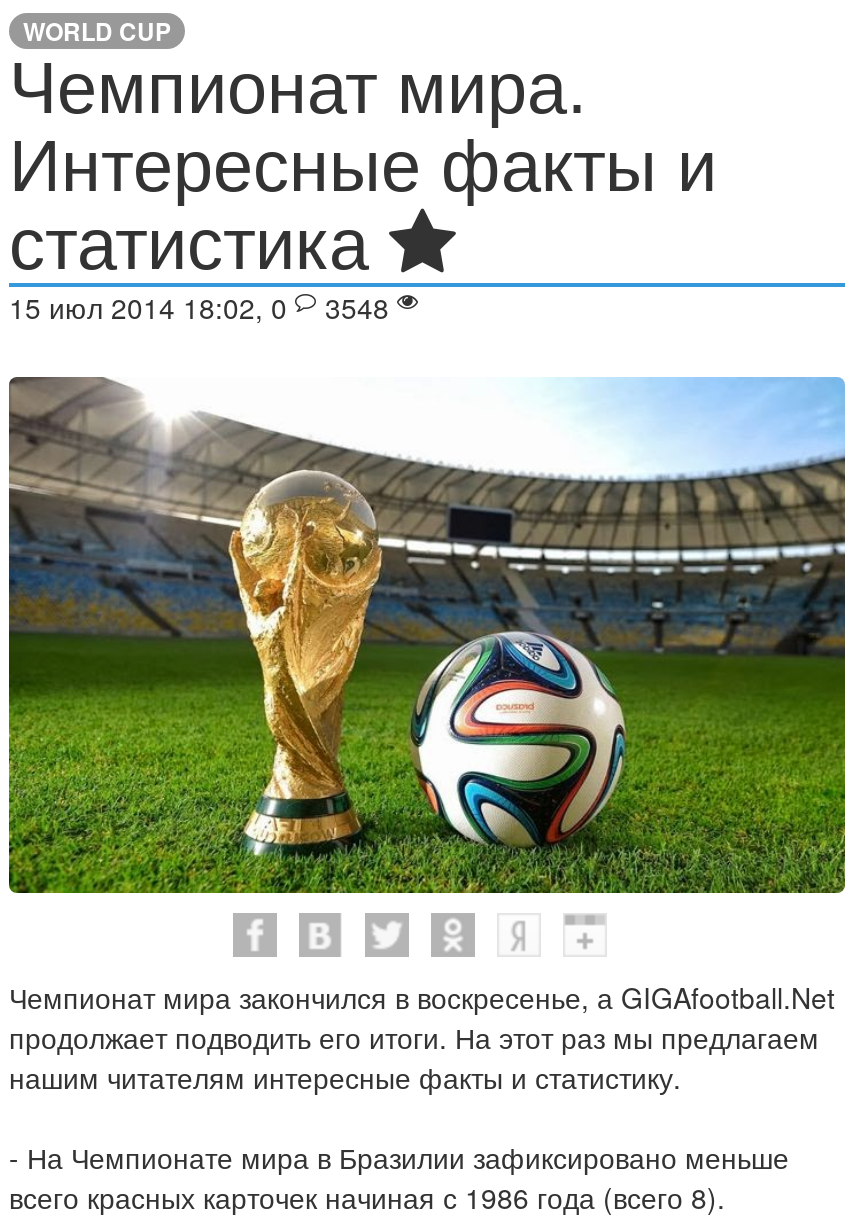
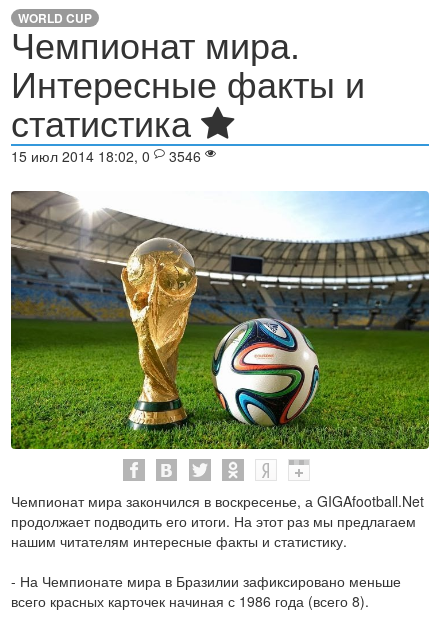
[9,287,397,327] 15 июл 2014 18:02, 0 3548 -> [11,146,205,166] 15 июл 2014 18:02, 0 3546

